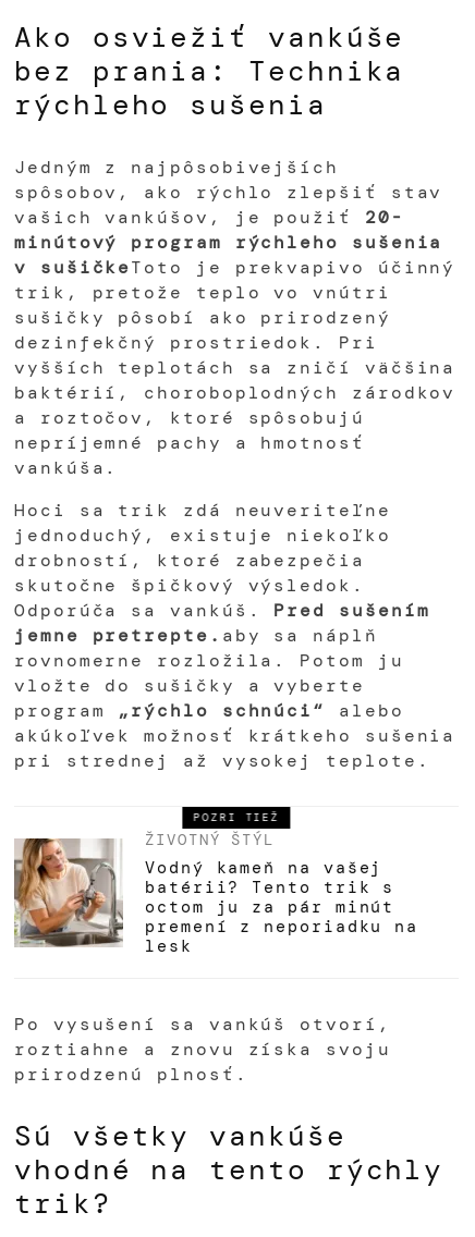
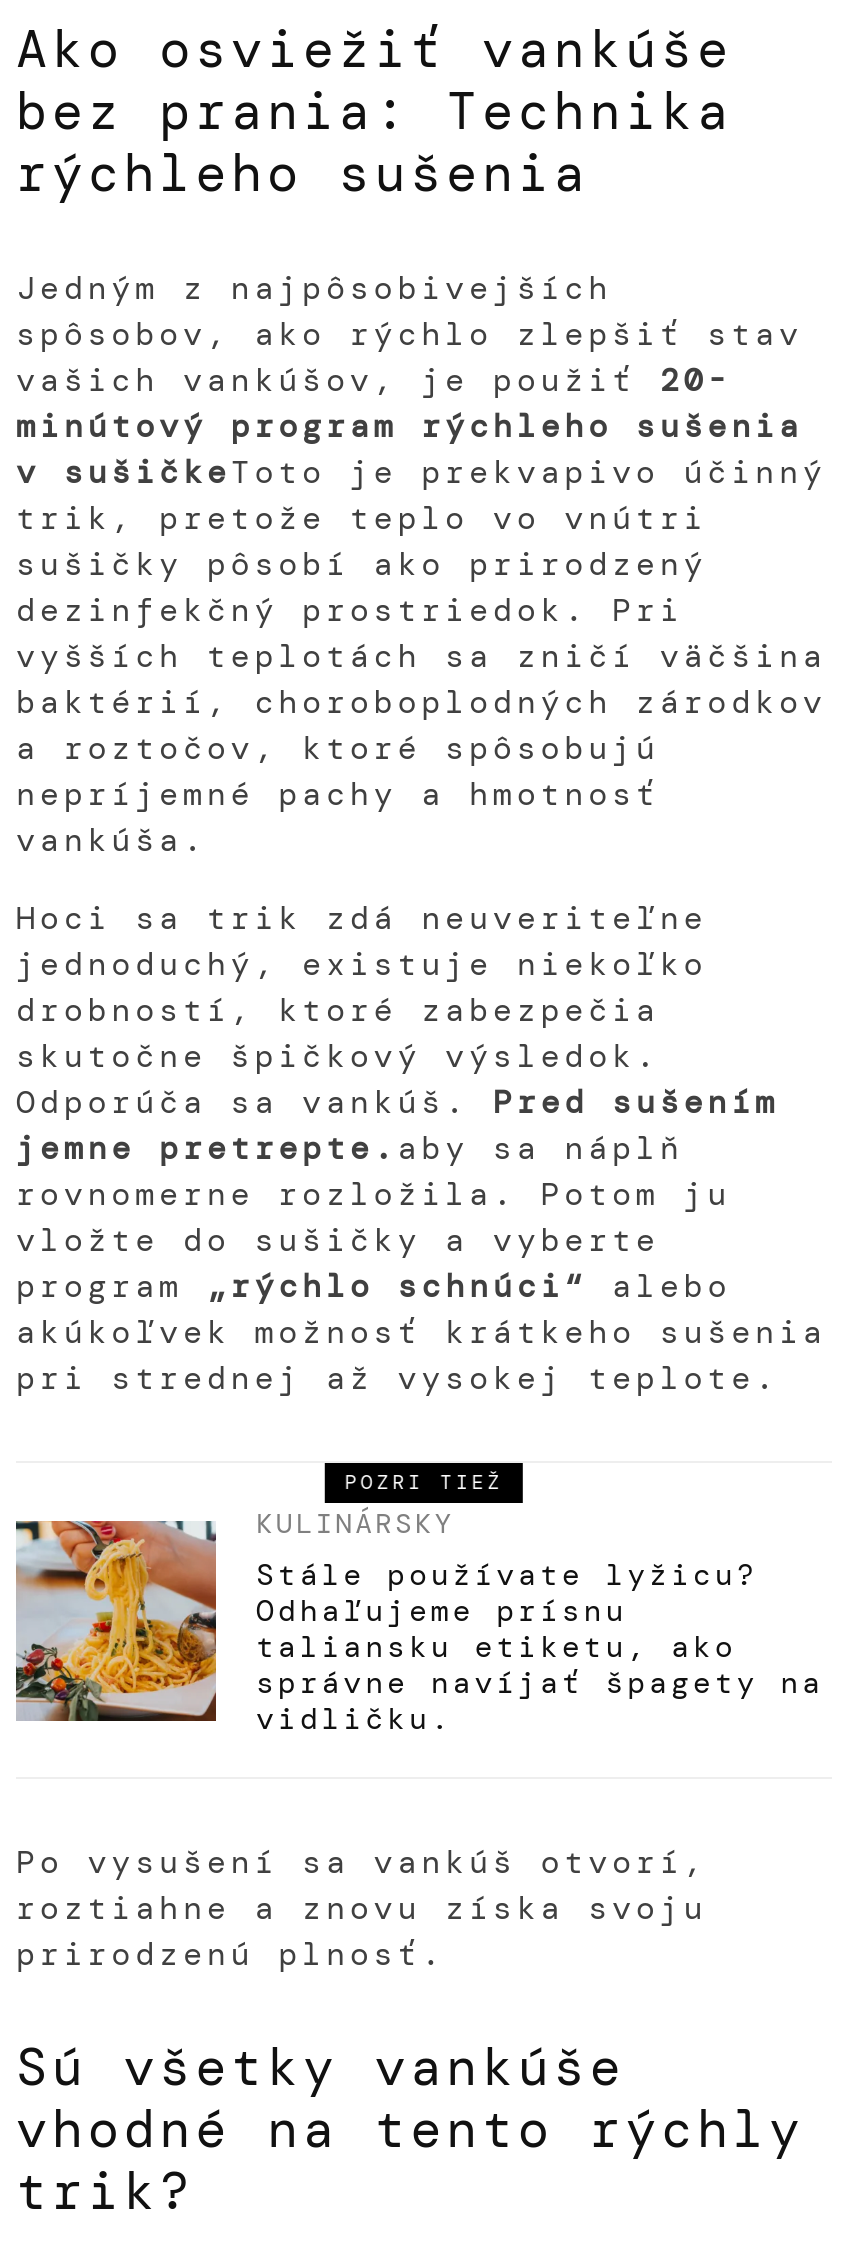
[13,830,419,958] [image] | ŽIVOTNÝ ŠTÝL | Vodný kameň na vašej | batérii? Tento trik s | octom ju za pár minút | premení z neporiadku na | lesk -> [14,1506,824,1740] [image] | KULINÁRSKY | Stále používate lyžicu? | Odhaľujeme prísnu | taliansku etiketu, ako | správne navíjať špagety na | vidličku.

